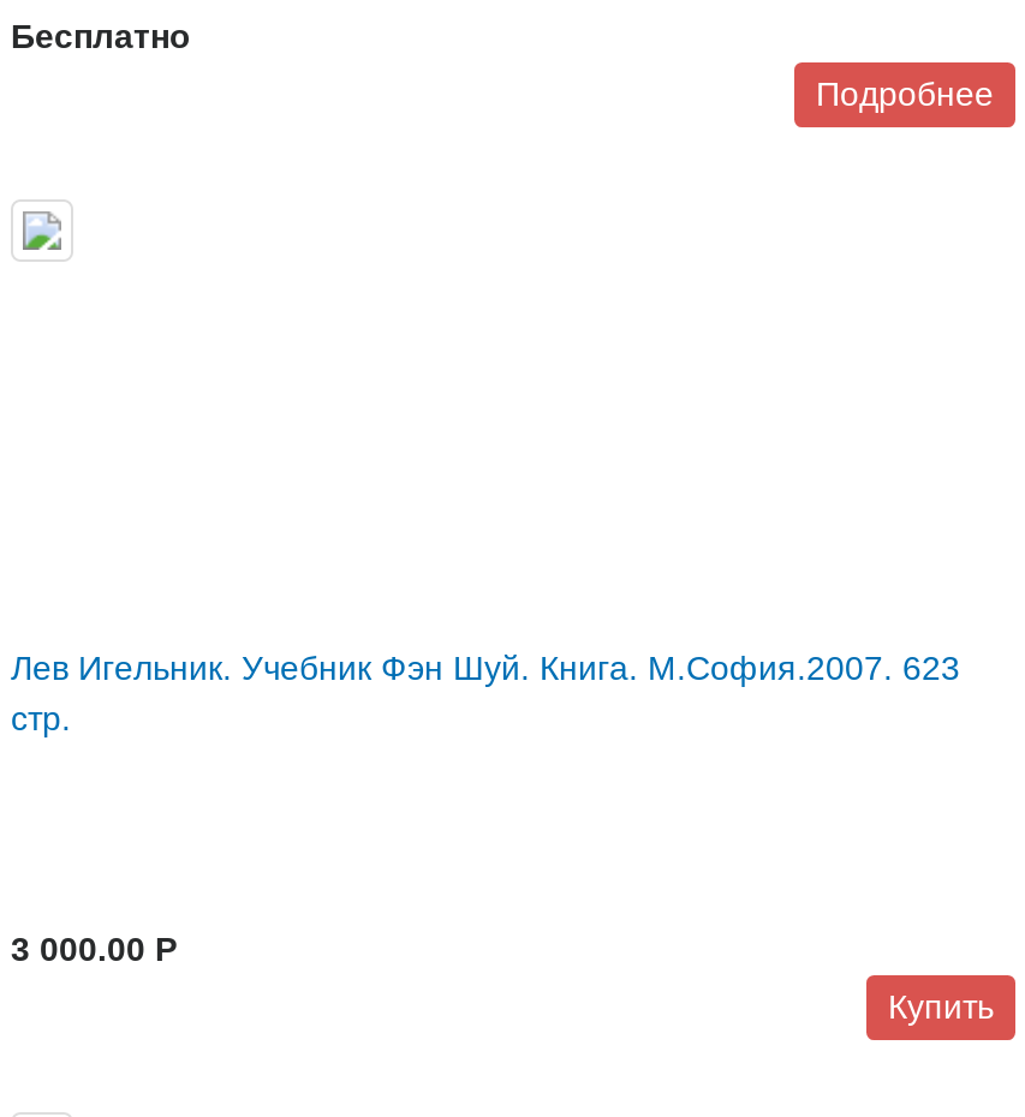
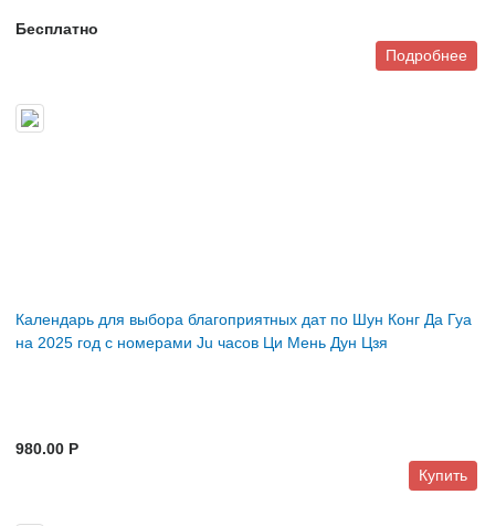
[11,649,960,737] Лев Игельник. Учебник Фэн Шуй. Книга. М.София.2007. 623 | стр. -> [15,311,472,351] Календарь для выбора благоприятных дат по Шун Конг Да Гуа | на 2025 год с номерами Ju часов Ци Мень Дун Цзя
[11,930,177,968] 3 000.00 P -> [15,440,78,457] 980.00 P

